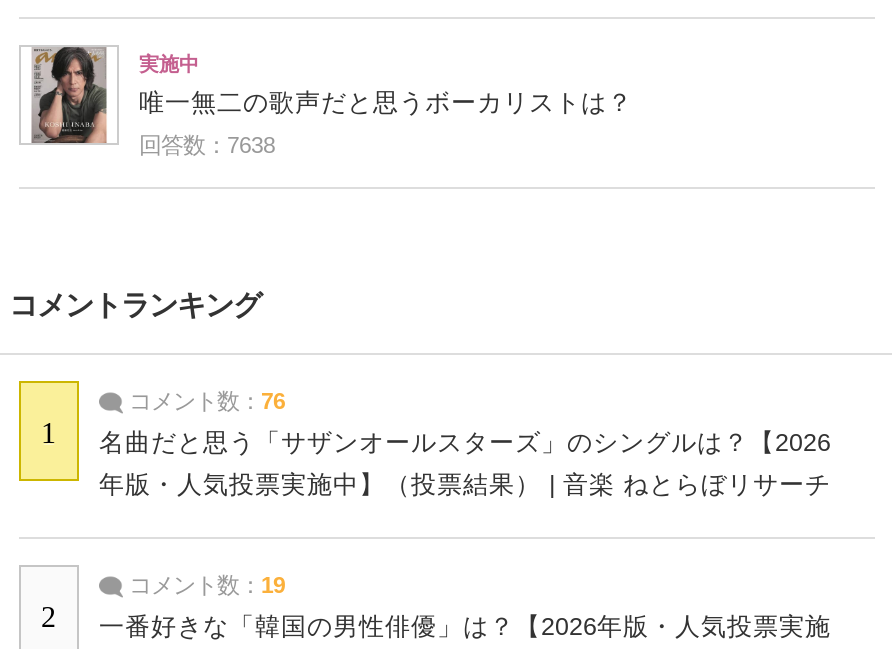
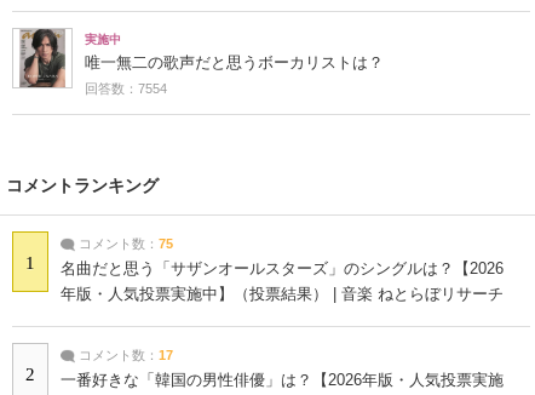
[139,133,275,157] 回答数：7638 -> [85,82,167,96] 回答数：7554
[123,389,285,413] コメント数：76 -> [75,237,173,251] コメント数：75
[123,573,285,597] コメント数：19 -> [75,348,173,363] コメント数：17

